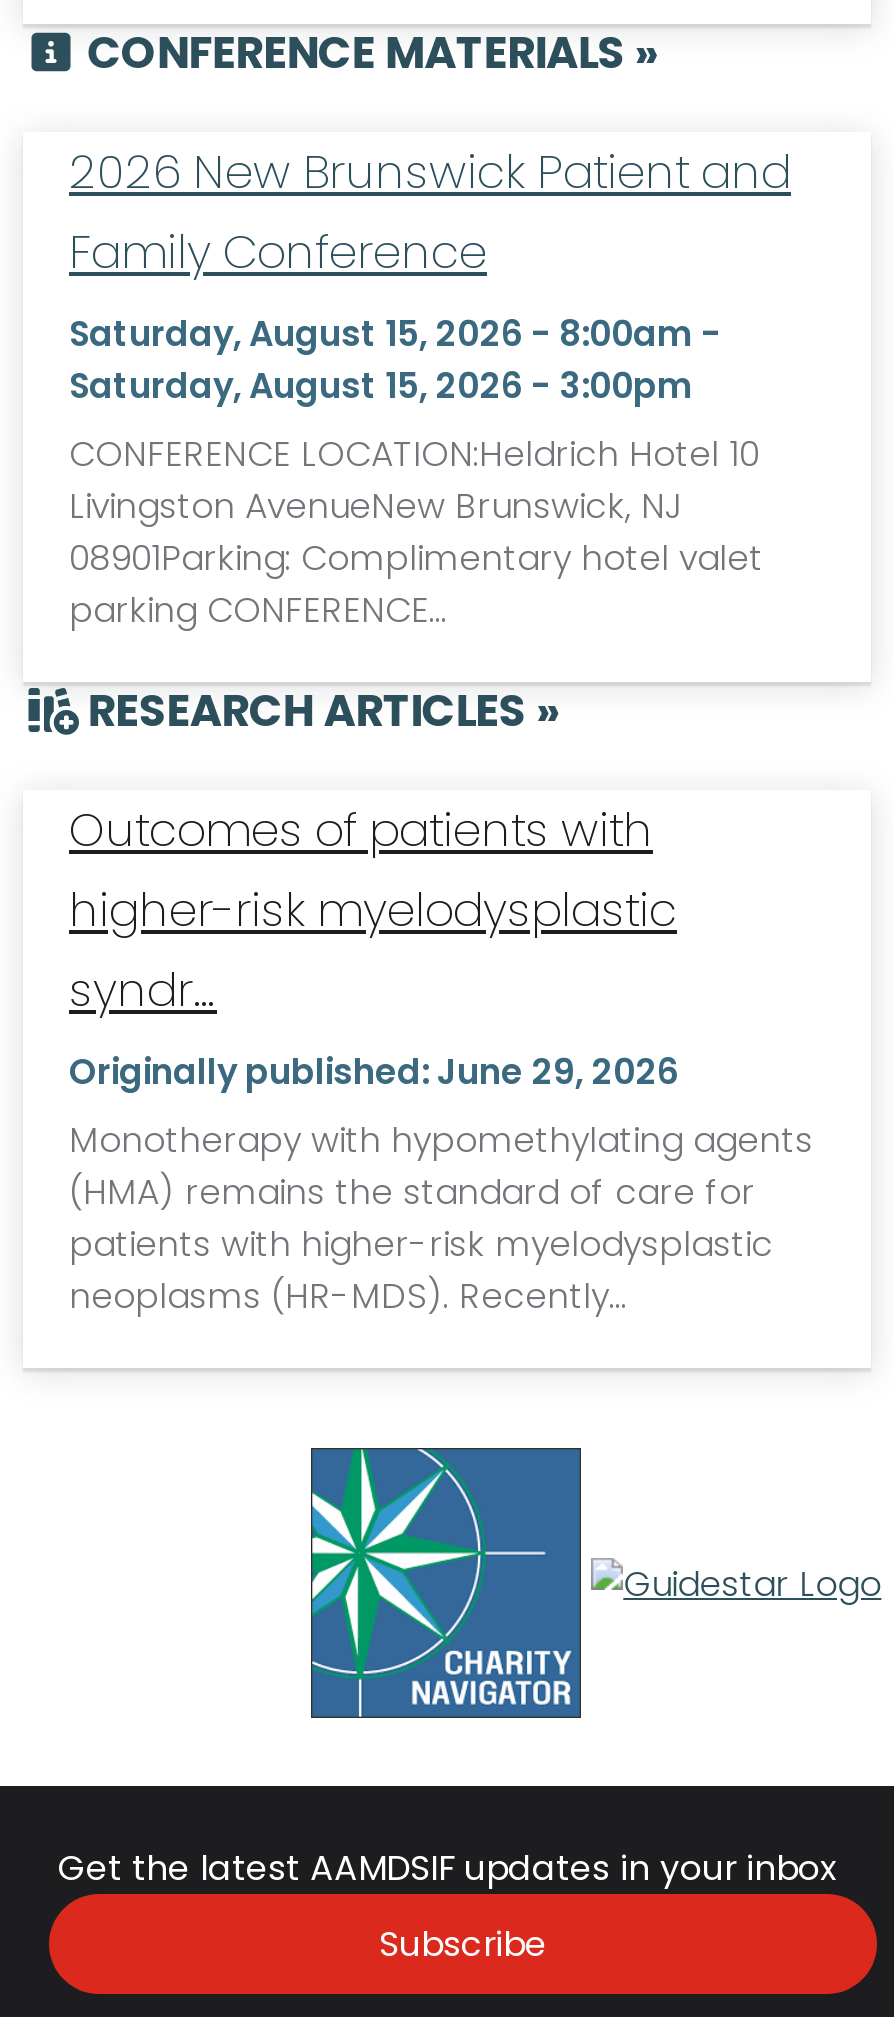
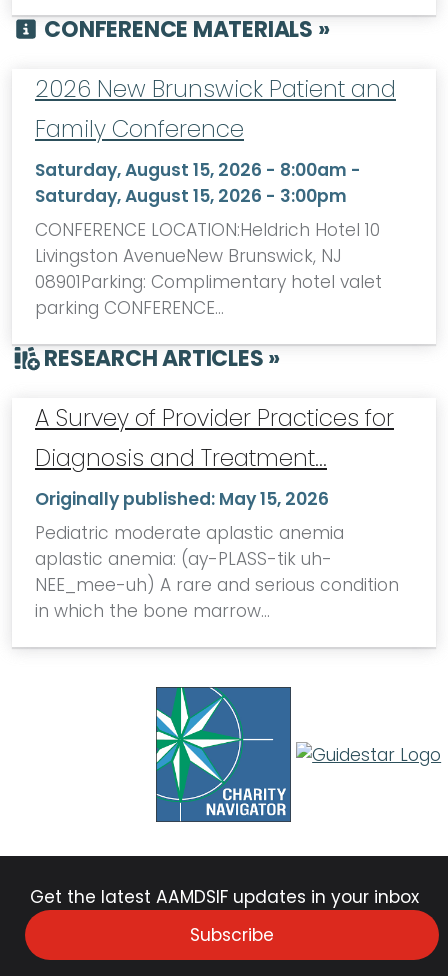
[69,799,813,1321] Outcomes of patients with | higher-risk myelodysplastic | syndr… | Originally published: June 29, 2026 | Monotherapy with hypomethylating agents | (HMA) remains the standard of care for | patients with higher-risk myelodysplastic | neoplasms (HR-MDS). Recently… -> [35,402,399,623] A Survey of Provider Practices for | Diagnosis and Treatment… | Originally published: May 15, 2026 | Pediatric moderate aplastic anemia | aplastic anemia: (ay-PLASS-tik uh- | NEE_mee-uh) A rare and serious condition | in which the bone marrow…

